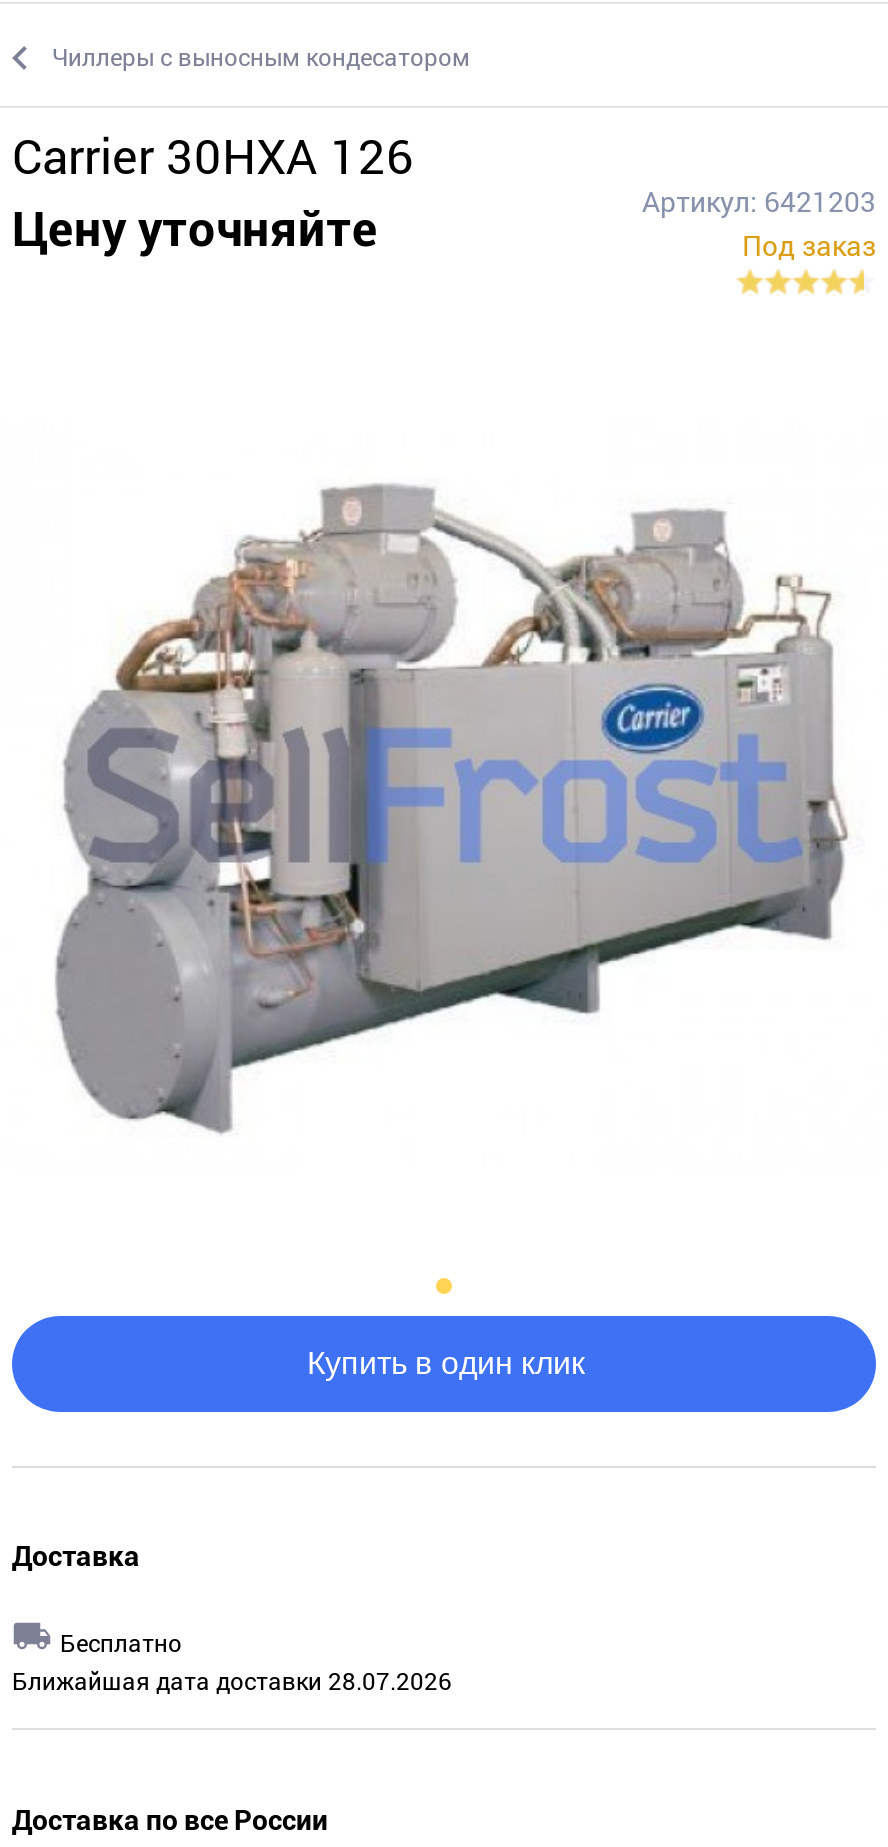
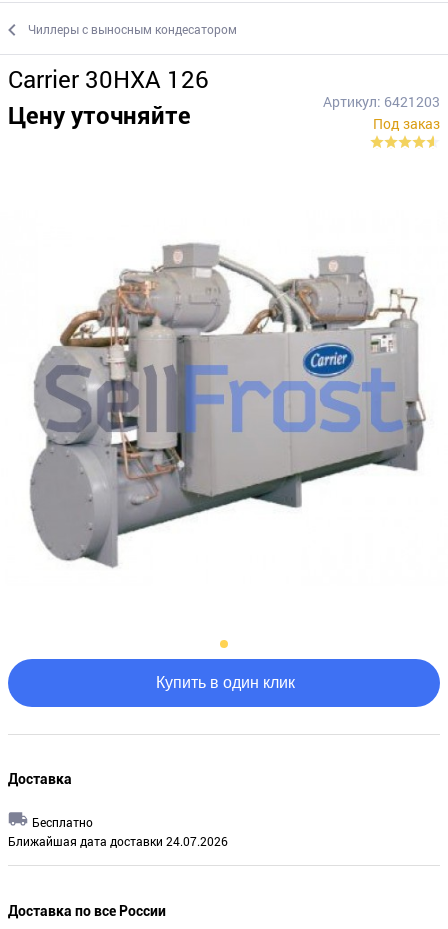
[12,1664,452,1696] Ближайшая дата доставки 28.07.2026 -> [8,833,228,849] Ближайшая дата доставки 24.07.2026

